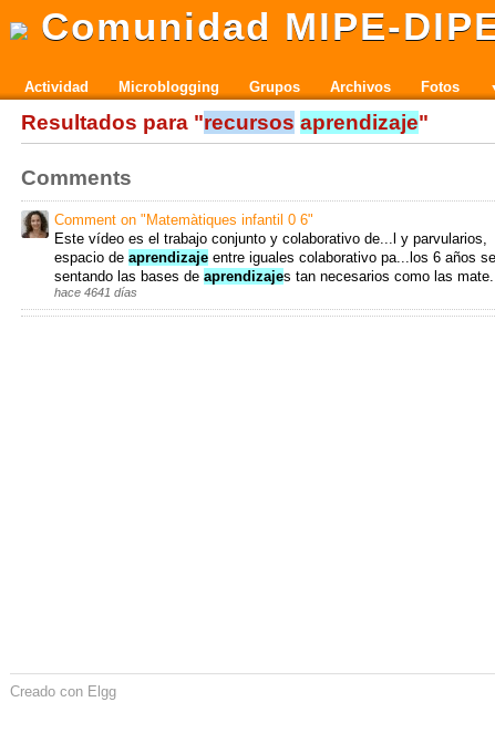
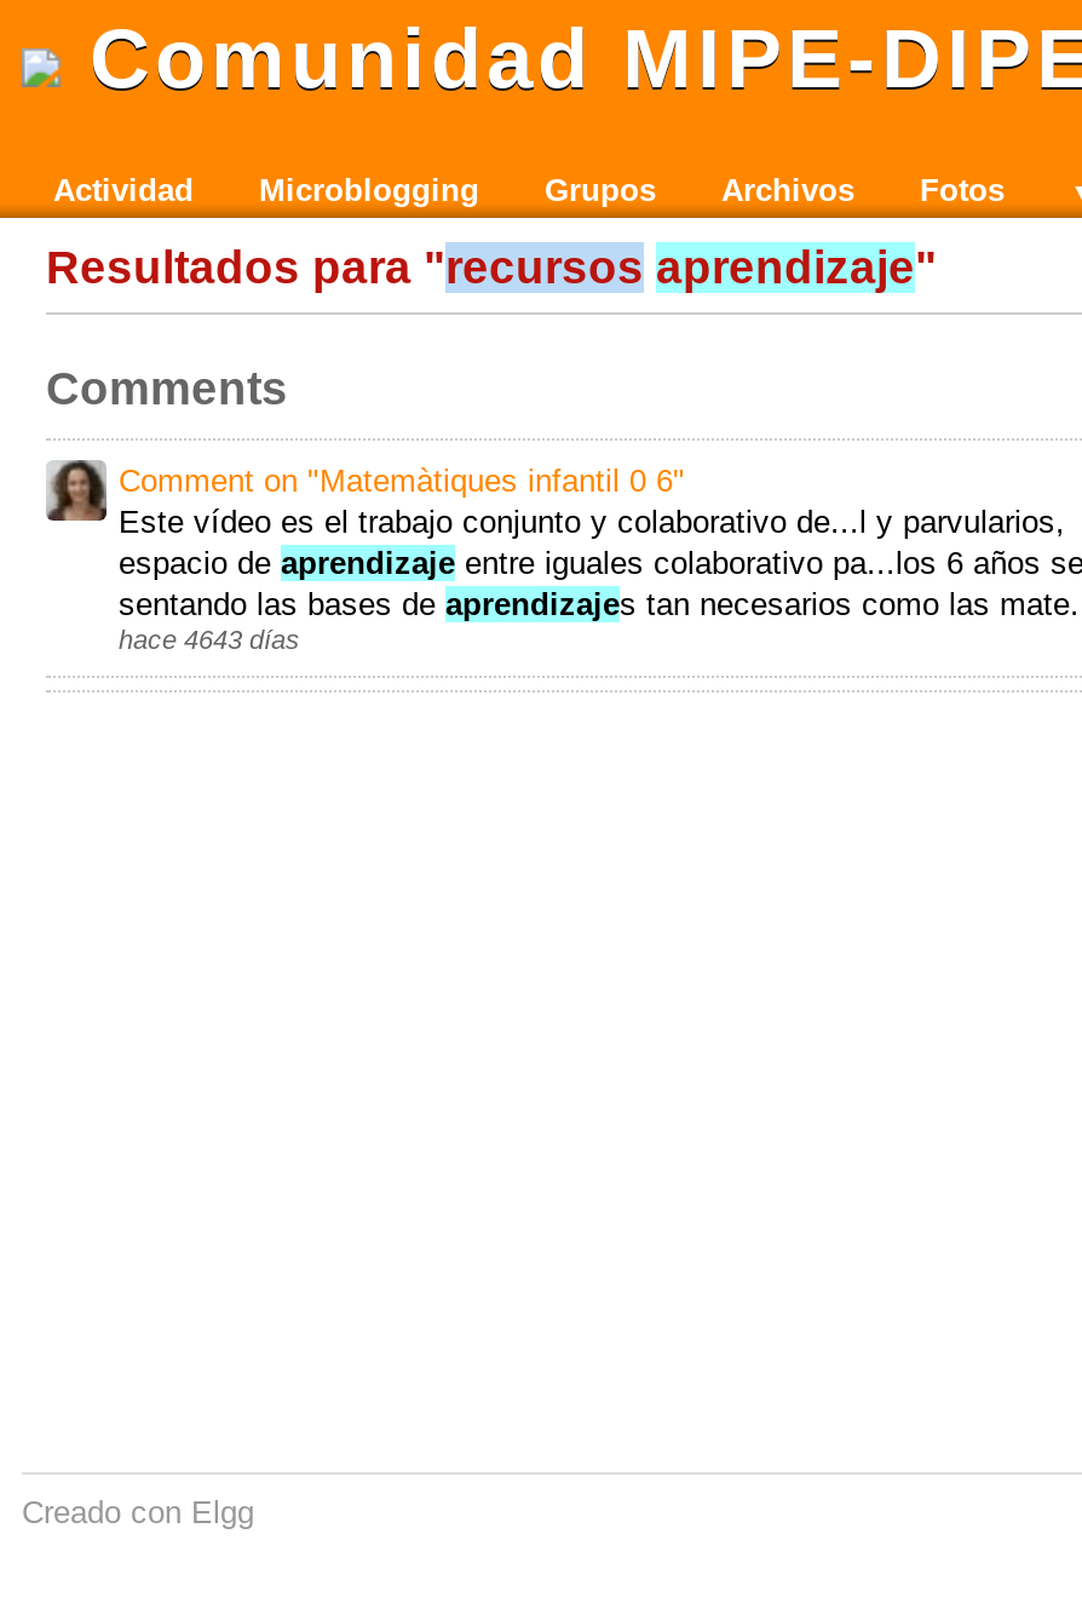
[54,286,137,299] hace 4641 días -> [119,625,300,654] hace 4643 días

